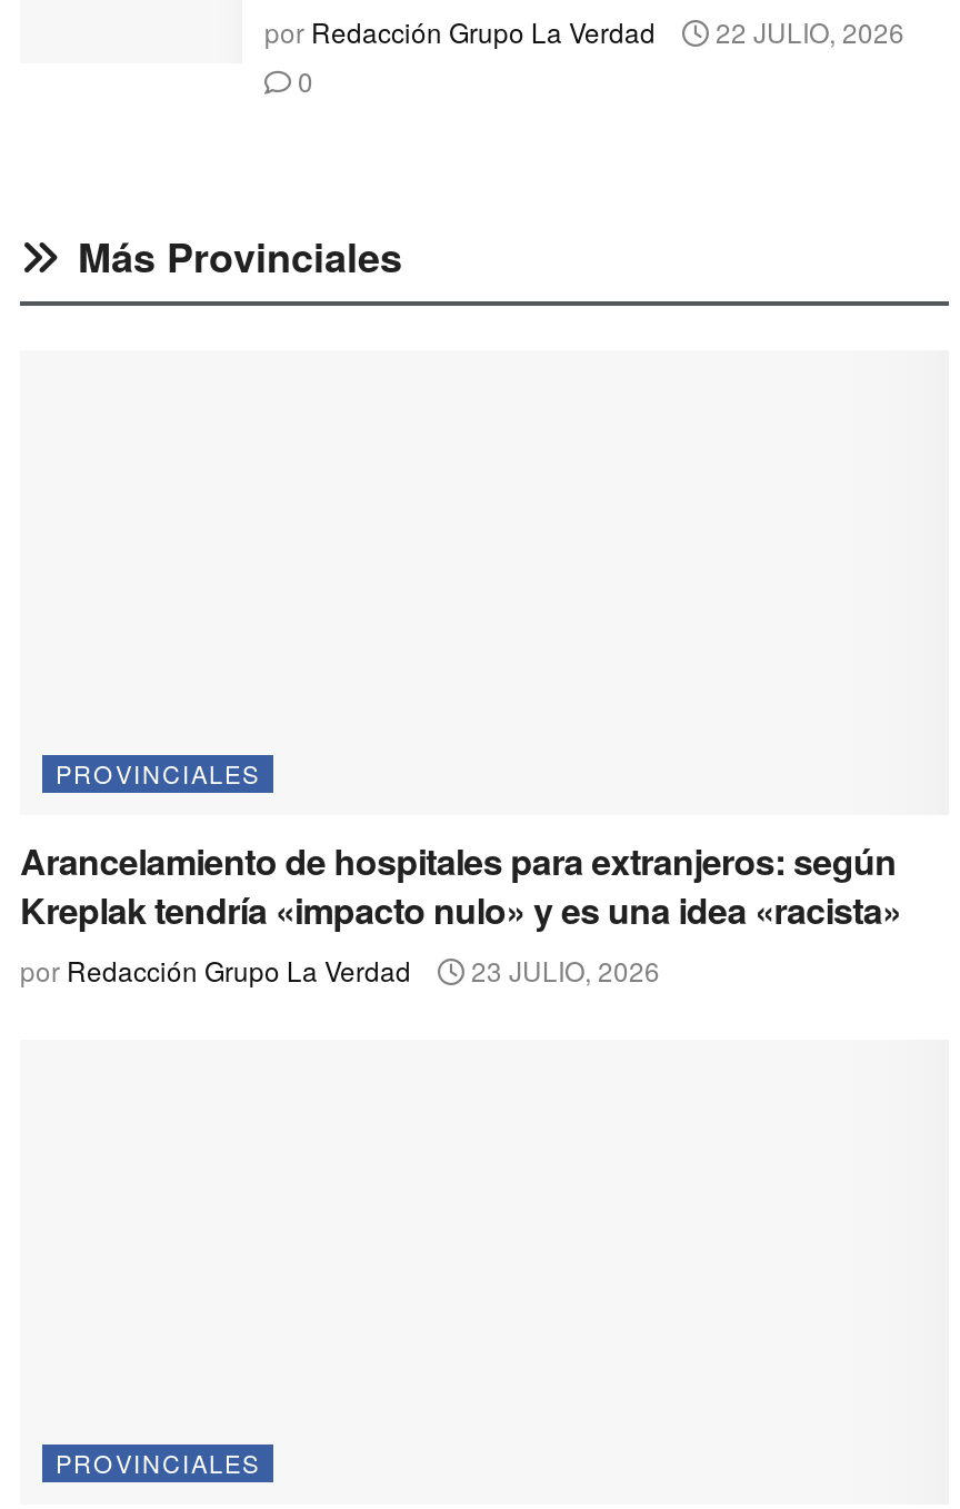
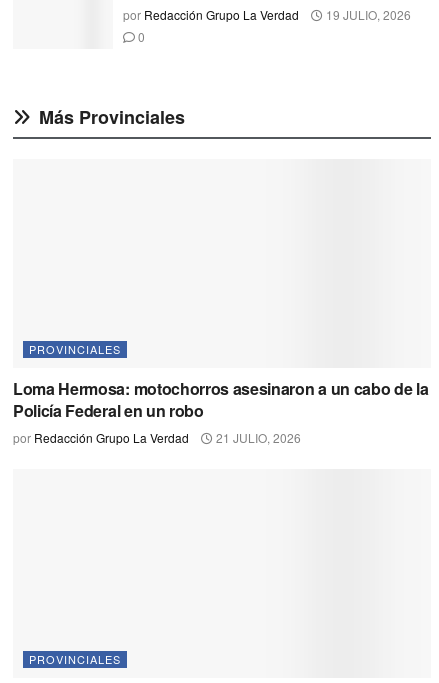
[264,13,904,51] por Redacción Grupo La Verdad 22 JULIO, 2026 -> [123,6,411,23] por Redacción Grupo La Verdad 19 JULIO, 2026
[20,836,902,936] Arancelamiento de hospitales para extranjeros: según | Kreplak tendría «impacto nulo» y es una idea «racista» -> [13,377,428,422] Loma Hermosa: motochorros asesinaron a un cabo de la | Policía Federal en un robo
[20,952,660,989] por Redacción Grupo La Verdad 23 JULIO, 2026 -> [13,429,301,446] por Redacción Grupo La Verdad 21 JULIO, 2026

